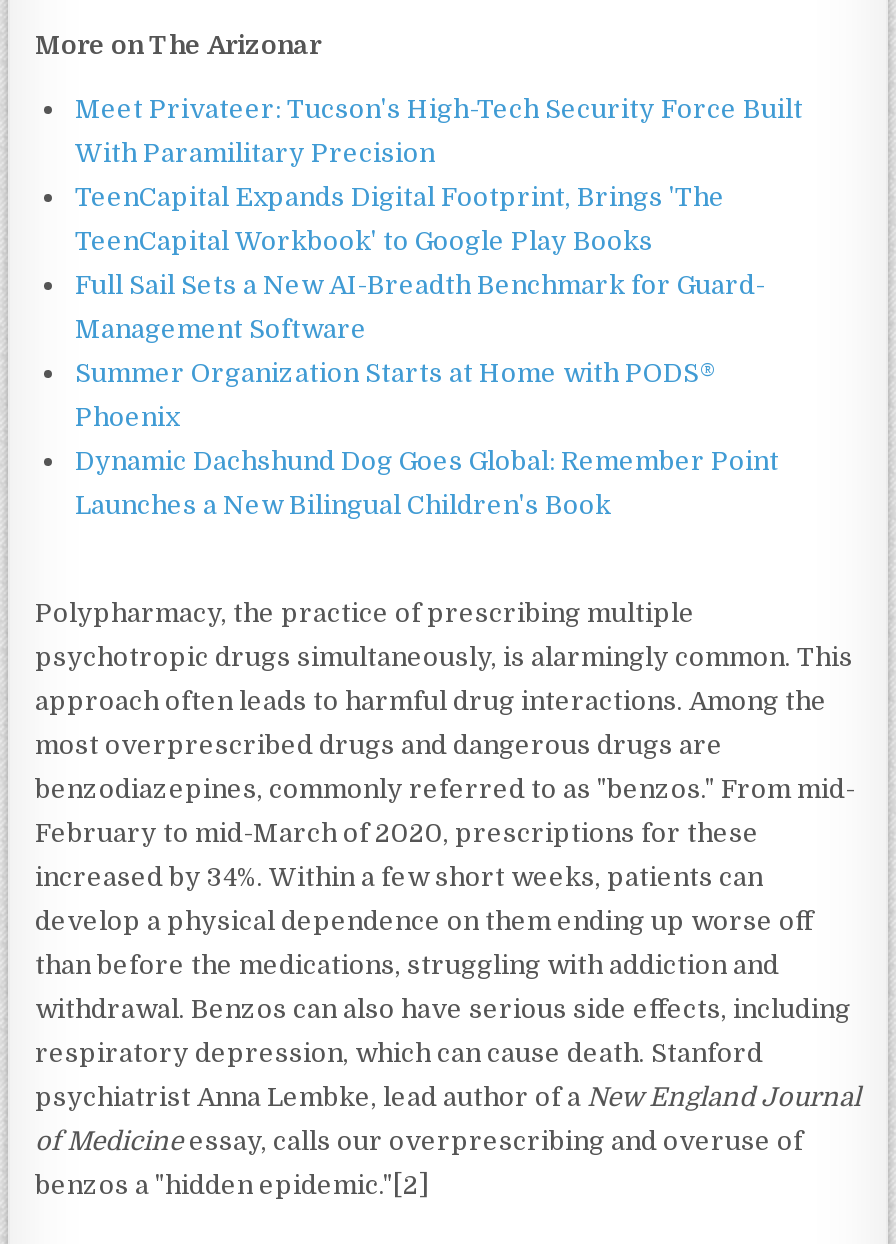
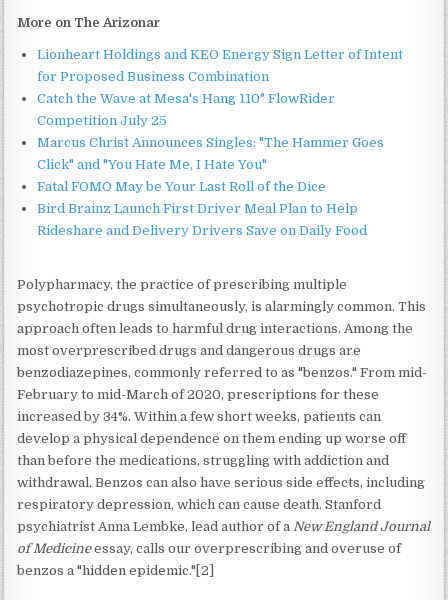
[75,94,803,520] Meet Privateer: Tucson's High-Tech Security Force Built | With Paramilitary Precision | TeenCapital Expands Digital Footprint, Brings 'The | TeenCapital Workbook' to Google Play Books | Full Sail Sets a New AI-Breadth Benchmark for Guard- | Management Software | Summer Organization Starts at Home with PODS® | Phoenix | Dynamic Dachshund Dog Goes Global: Remember Point | Launches a New Bilingual Children's Book -> [37,47,403,238] Lionheart Holdings and KEO Energy Sign Letter of Intent | for Proposed Business Combination | Catch the Wave at Mesa's Hang 110° FlowRider | Competition July 25 | Marcus Christ Announces Singles: "The Hammer Goes | Click" and "You Hate Me, I Hate You" | Fatal FOMO May be Your Last Roll of the Dice | Bird Brainz Launch First Driver Meal Plan to Help | Rideshare and Delivery Drivers Save on Daily Food

